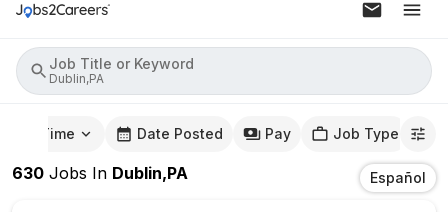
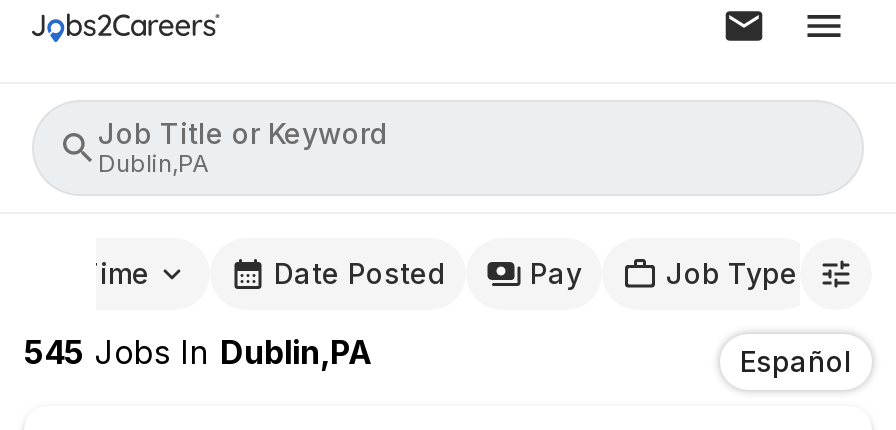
[12,163,188,183] 630 Jobs In Dublin,PA -> [24,332,372,372] 545 Jobs In Dublin,PA

